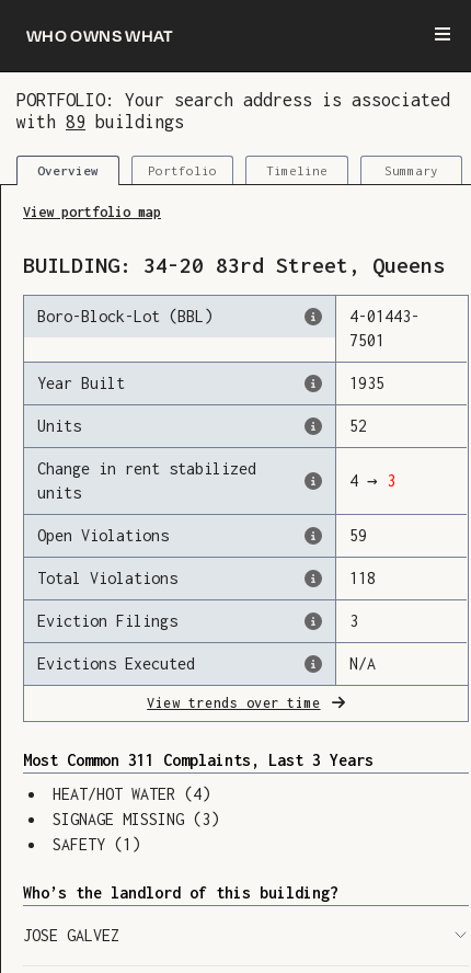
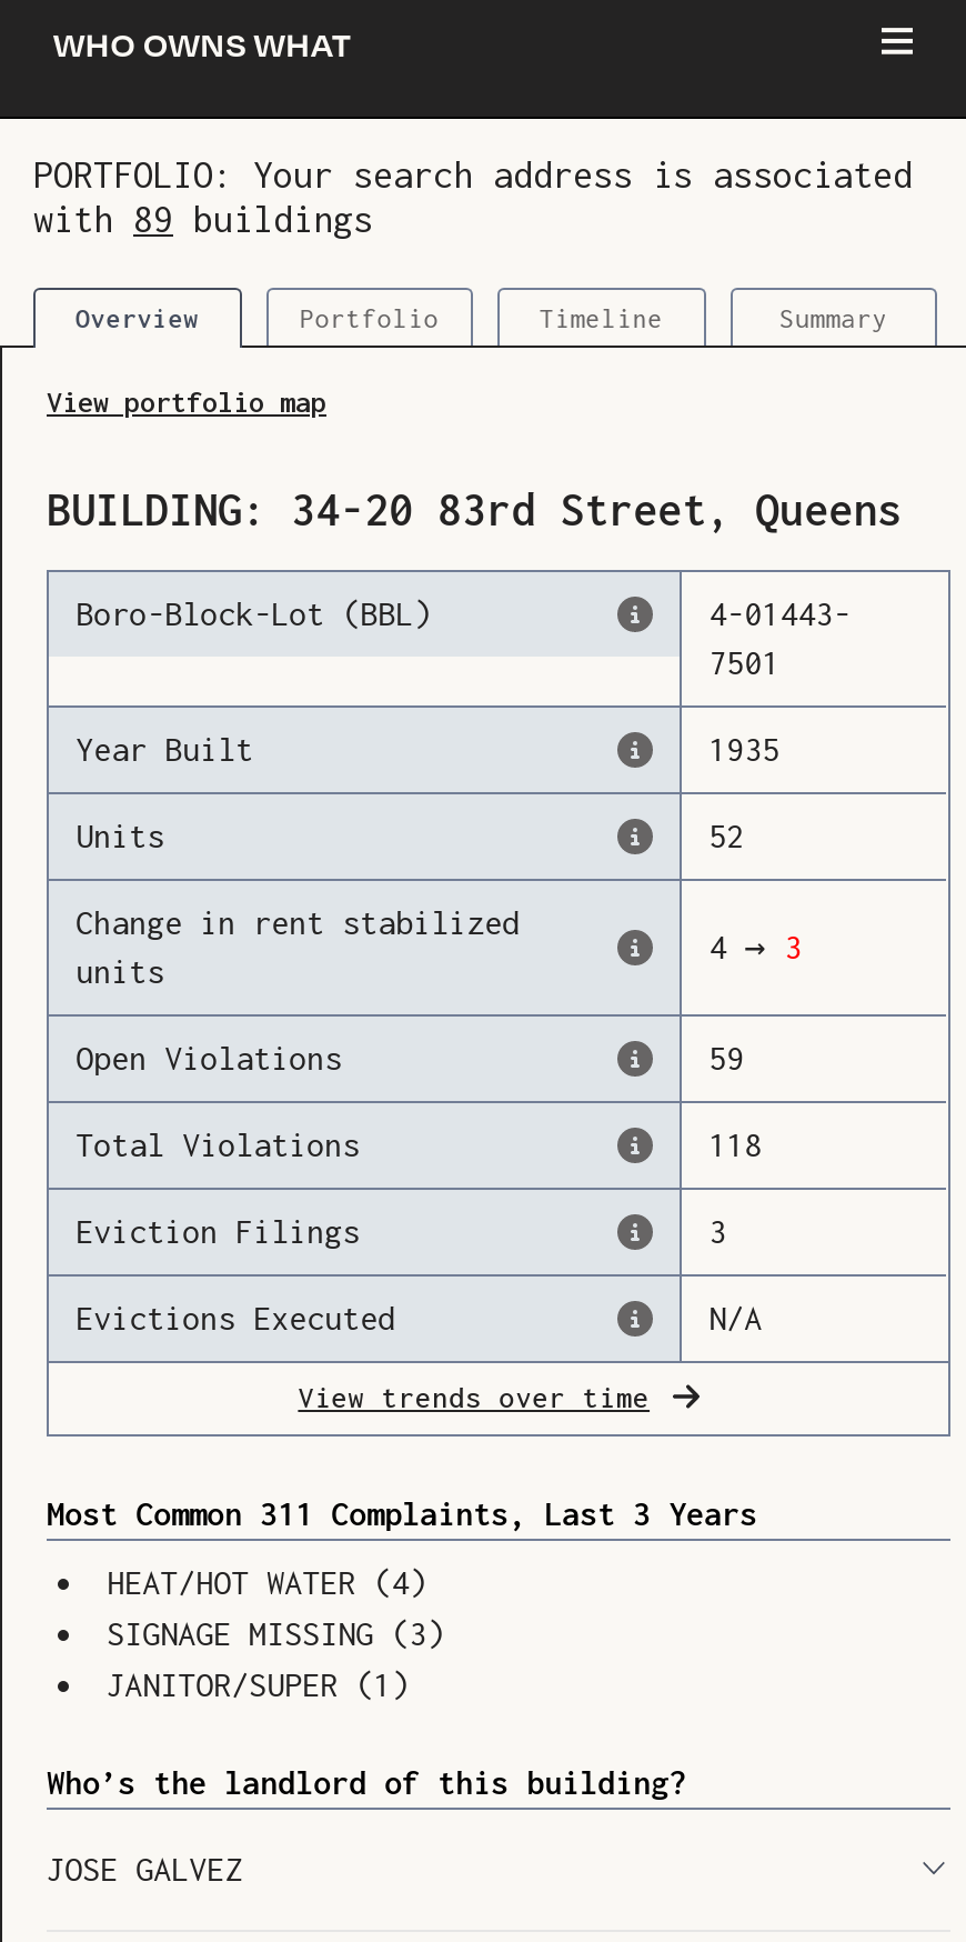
[53,835,140,854] SAFETY (1) -> [107,1666,409,1703] JANITOR/SUPER (1)

